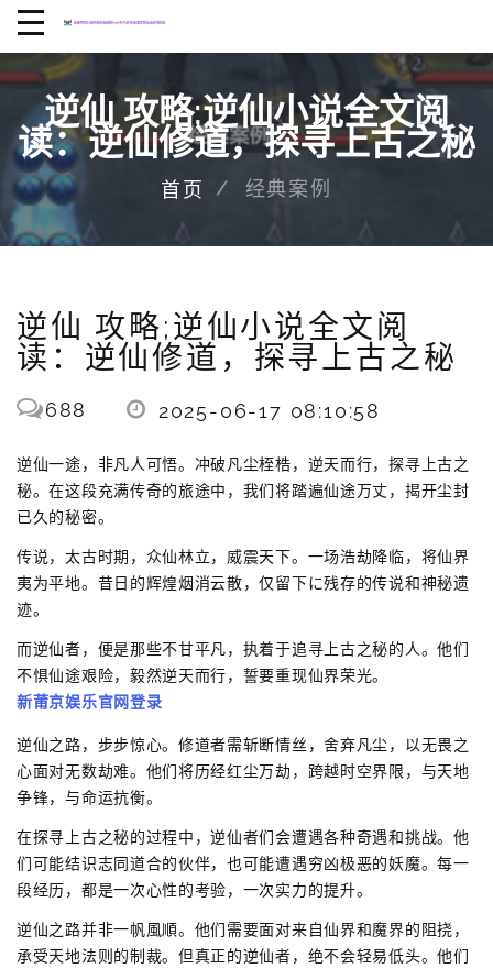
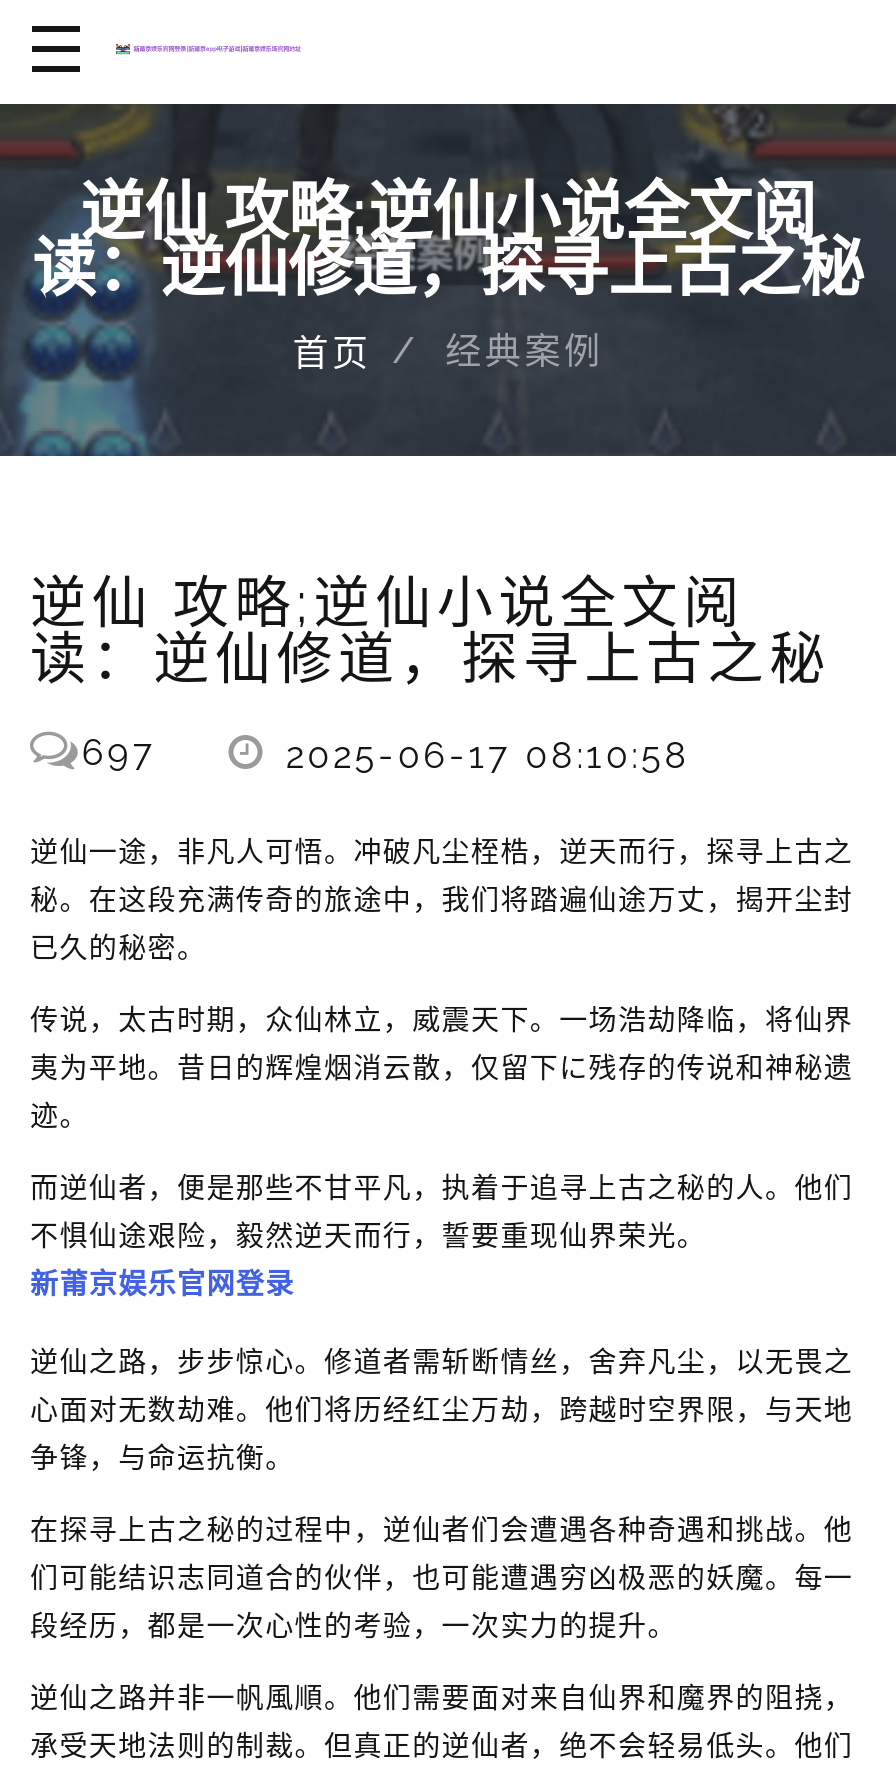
[45,397,87,421] 688 -> [82,731,156,773] 697

